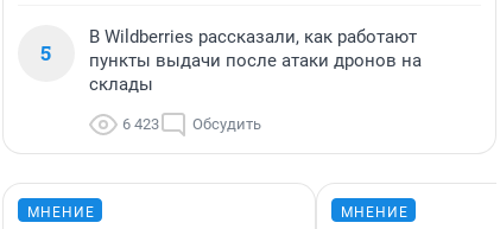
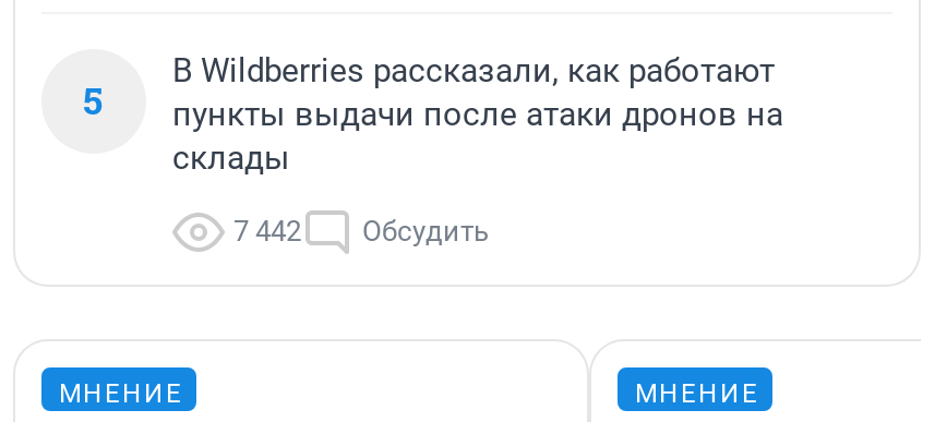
[122,115,261,133] 6 423 Обсудить -> [233,215,489,248] 7 442 Обсудить

